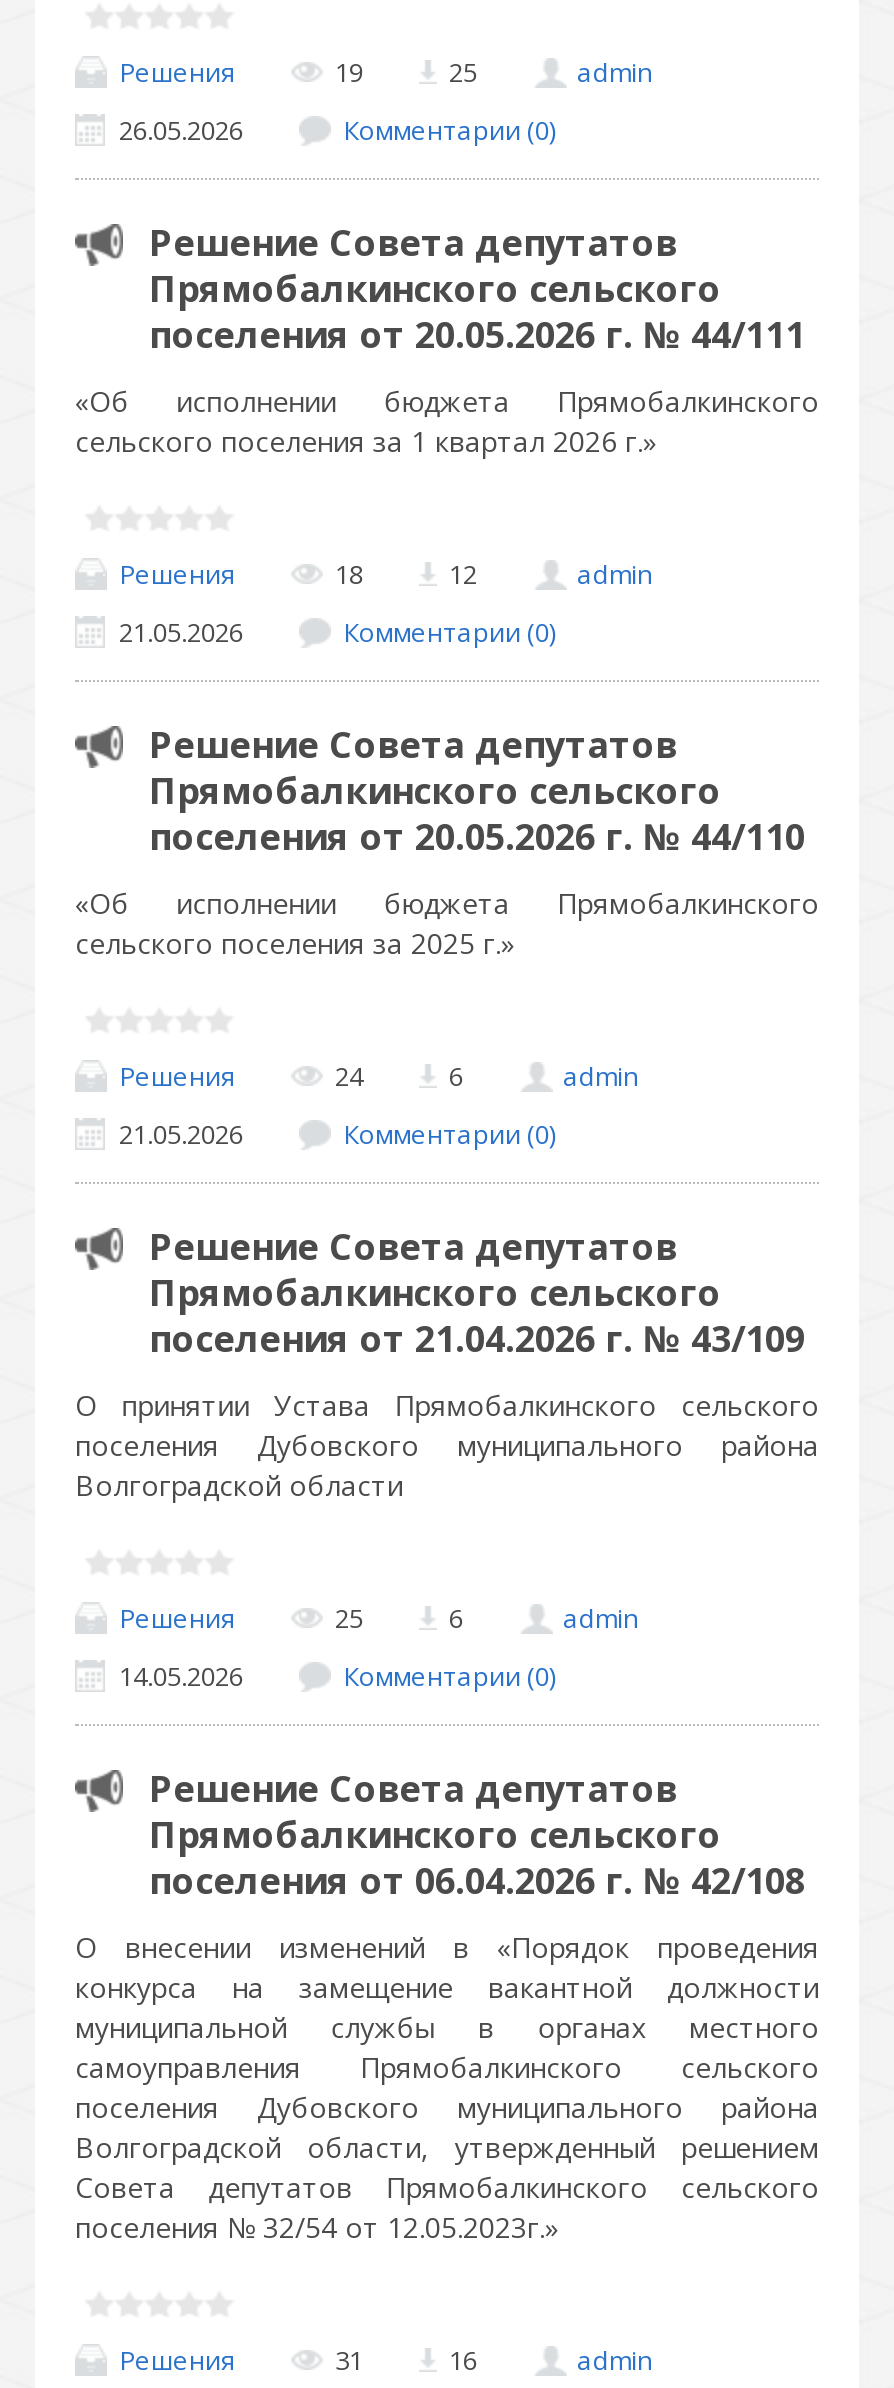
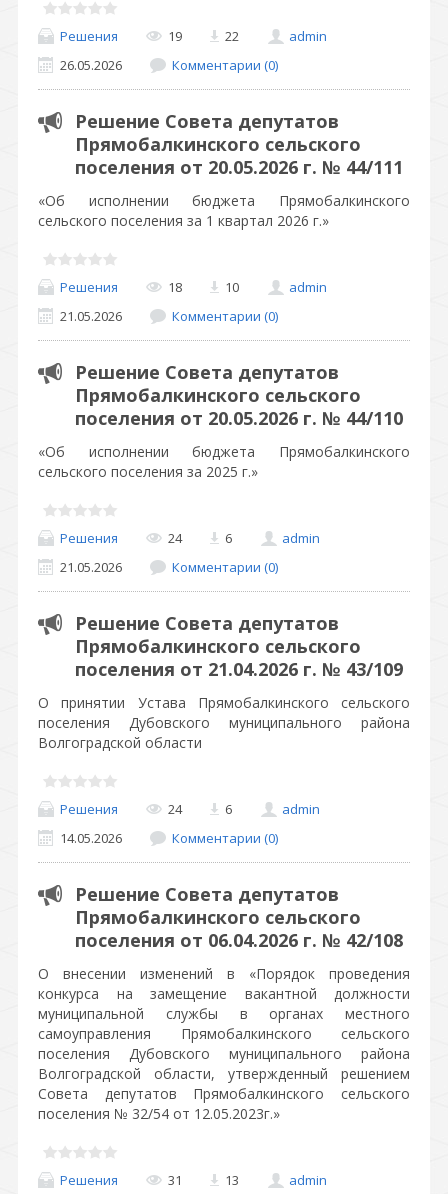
[449,53,477,89] 25 -> [225,26,239,44] 22
[449,555,477,591] 12 -> [225,277,239,295] 10
[335,1599,363,1635] 25 -> [168,799,182,817] 24
[449,2341,477,2377] 16 -> [225,1170,239,1188] 13

